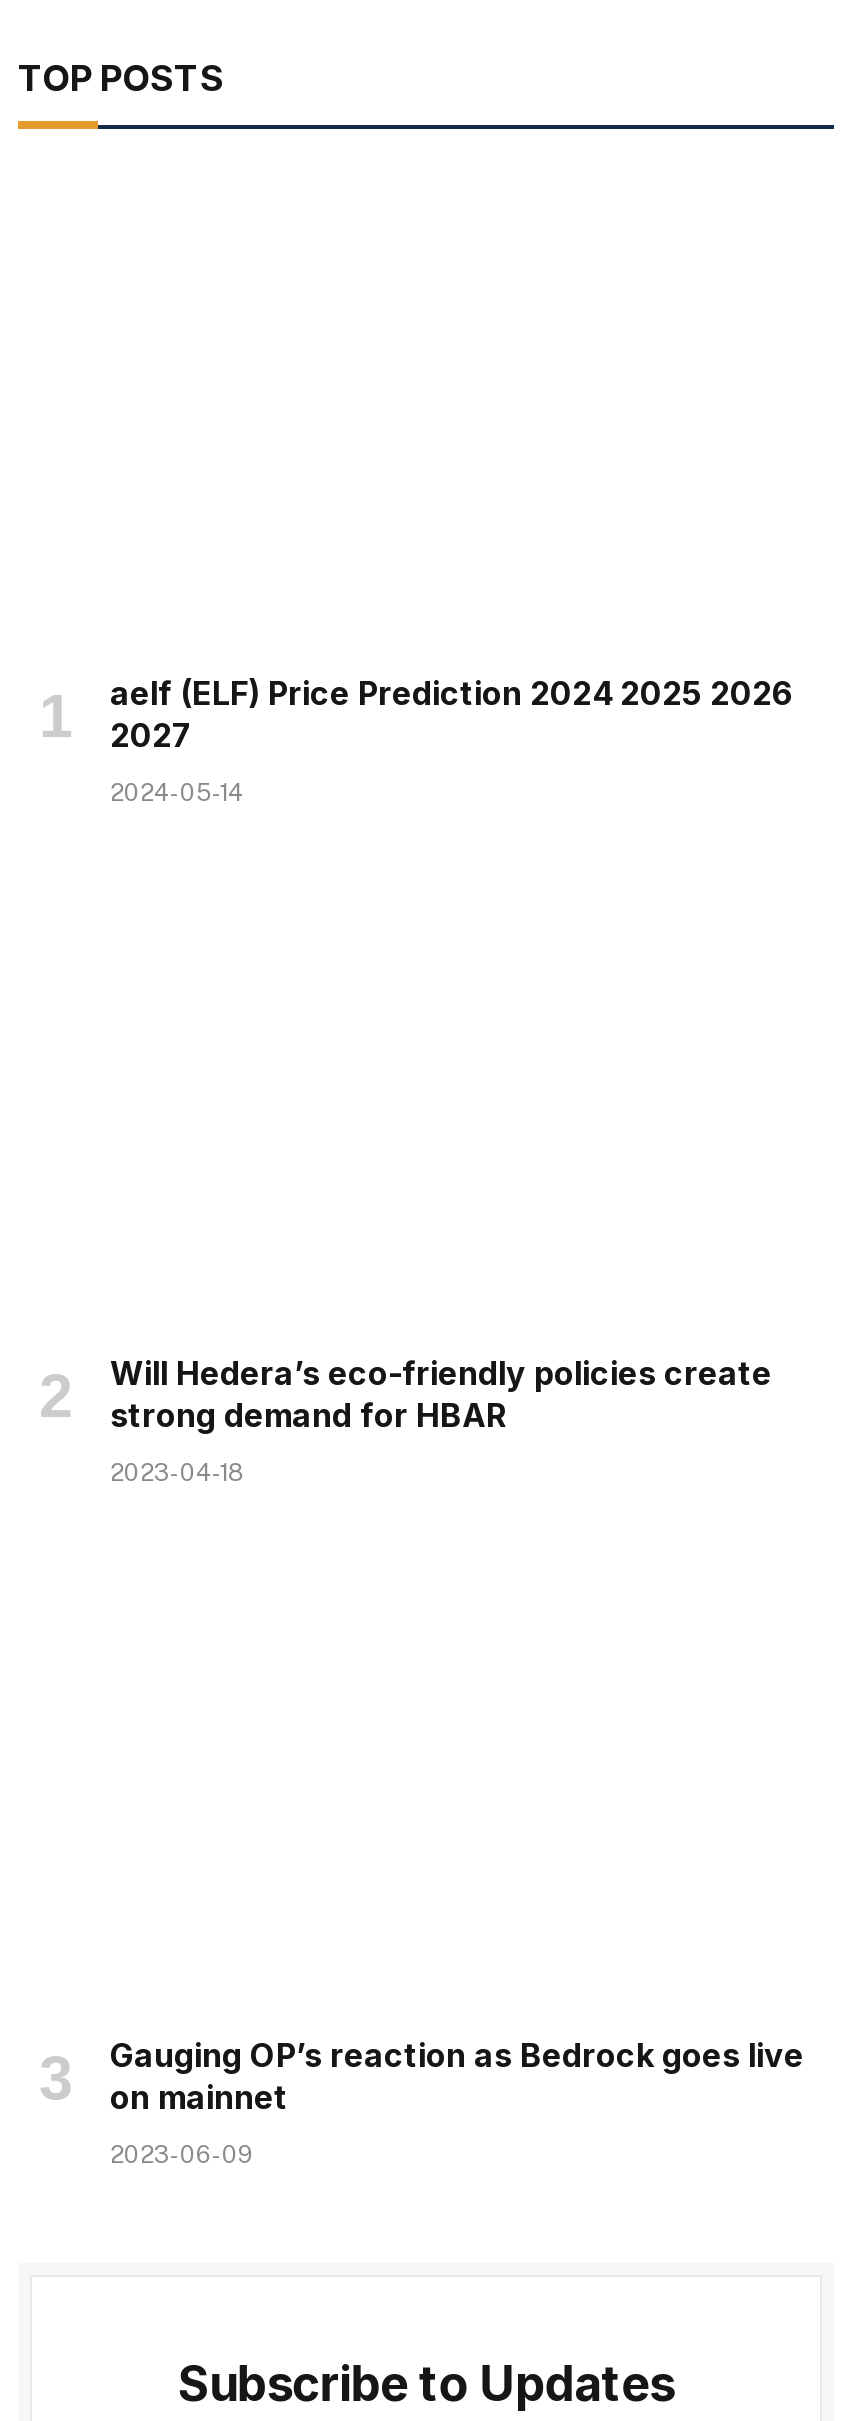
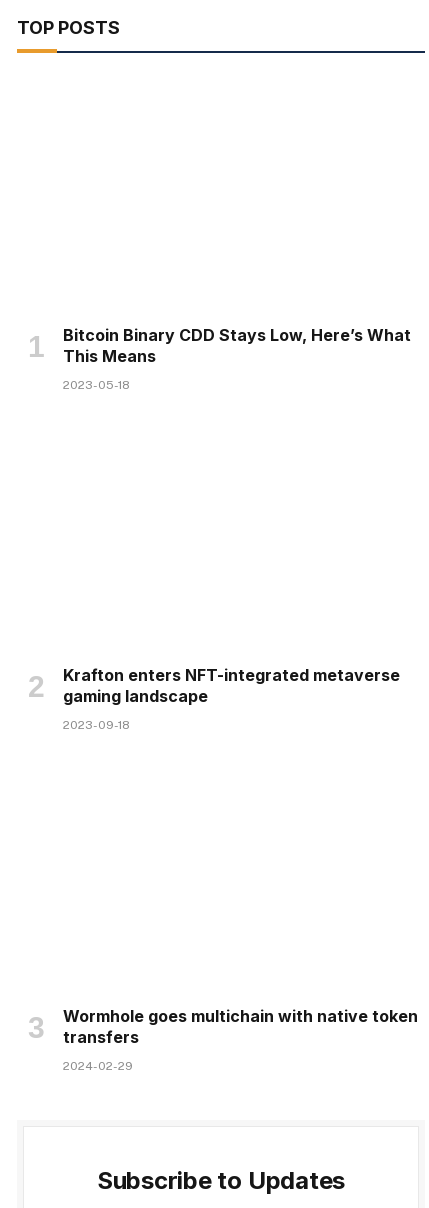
[110,672,794,754] aelf (ELF) Price Prediction 2024 2025 2026 | 2027 -> [63,324,411,365] Bitcoin Binary CDD Stays Low, Here’s What | This Means
[110,778,244,806] 2024-05-14 -> [63,377,130,391] 2023-05-18
[110,1353,772,1435] Will Hedera’s eco-friendly policies create | strong demand for HBAR -> [63,665,400,706] Krafton enters NFT-integrated metaverse | gaming landscape
[110,1459,244,1487] 2023-04-18 -> [63,718,130,732] 2023-09-18
[110,2034,804,2116] Gauging OP’s reaction as Bedrock goes live | on mainnet -> [63,1005,418,1046] Wormhole goes multichain with native token | transfers
[110,2140,254,2168] 2023-06-09 -> [63,1058,133,1072] 2024-02-29

